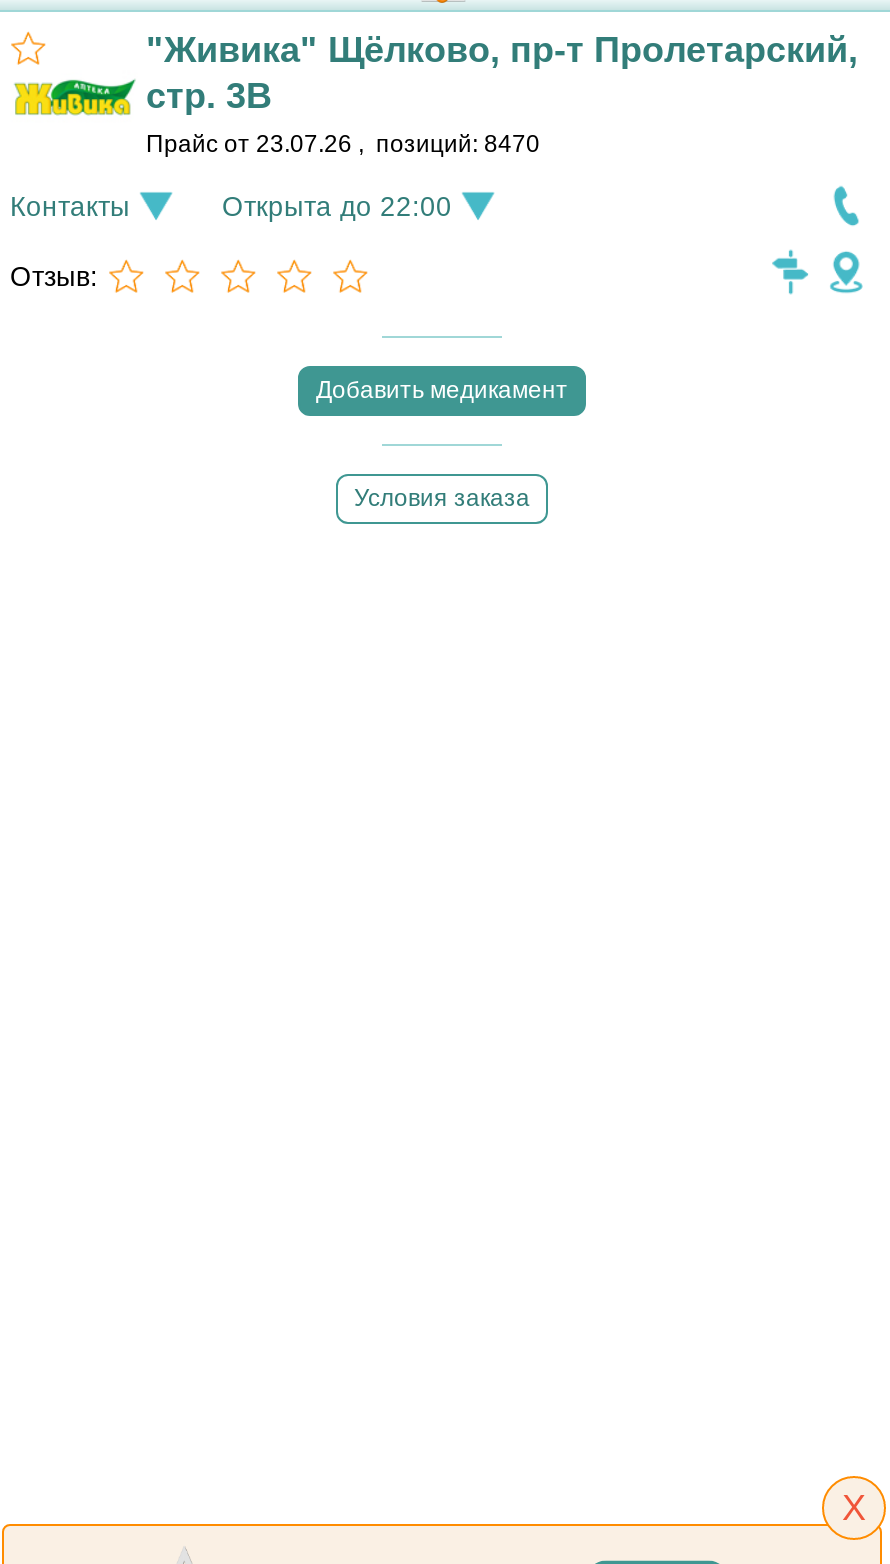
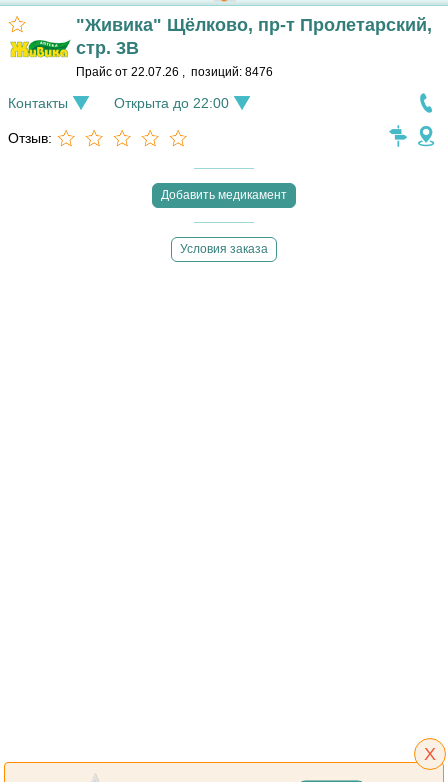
[146,130,540,158] Прайс от 23.07.26 , позиций: 8470 -> [76,65,273,79] Прайс от 22.07.26 , позиций: 8476

